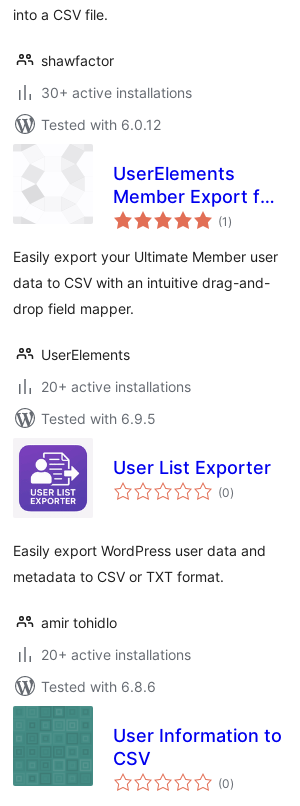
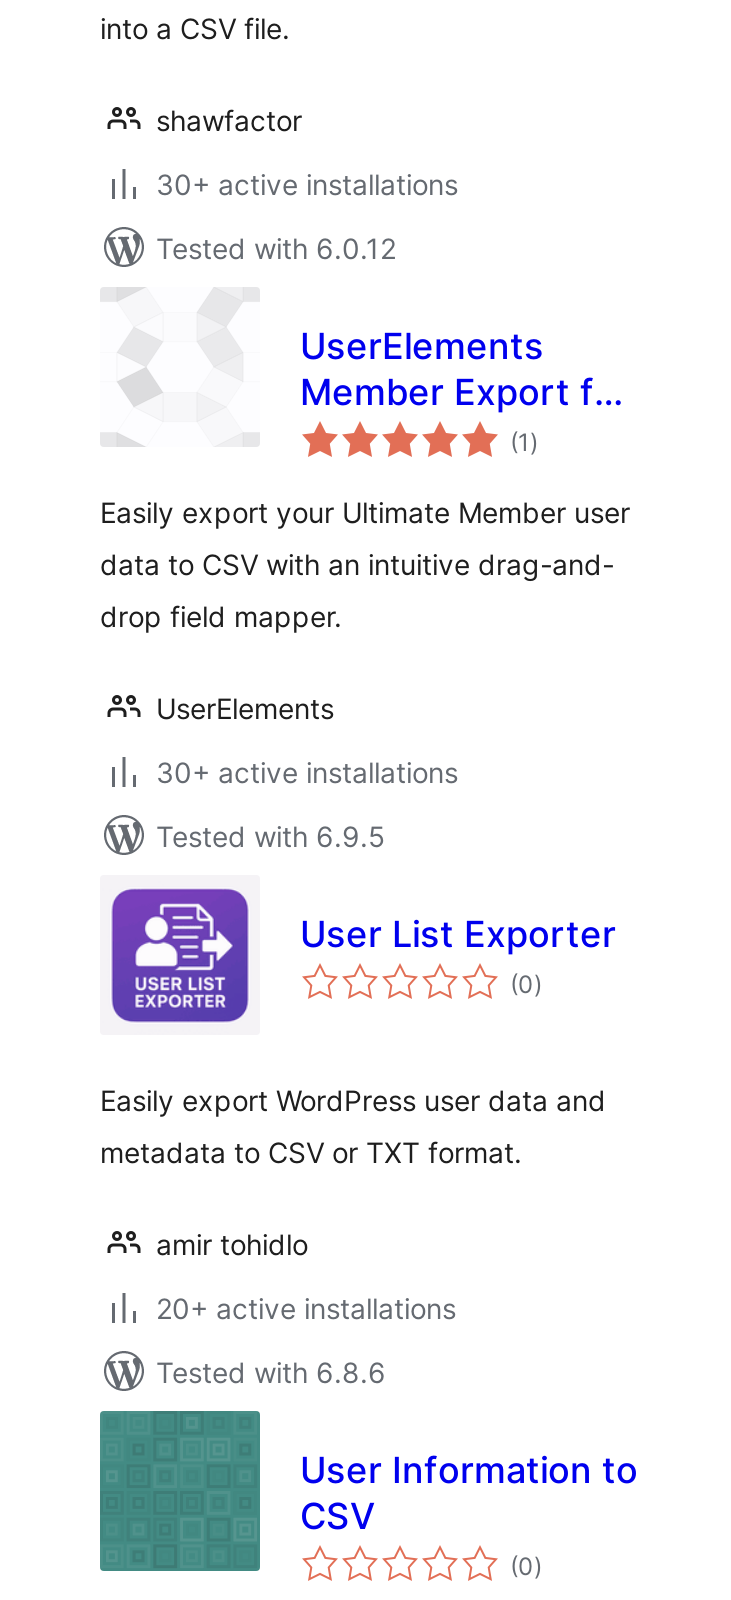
[41,378,191,395] 20+ active installations -> [156,755,458,789] 30+ active installations

